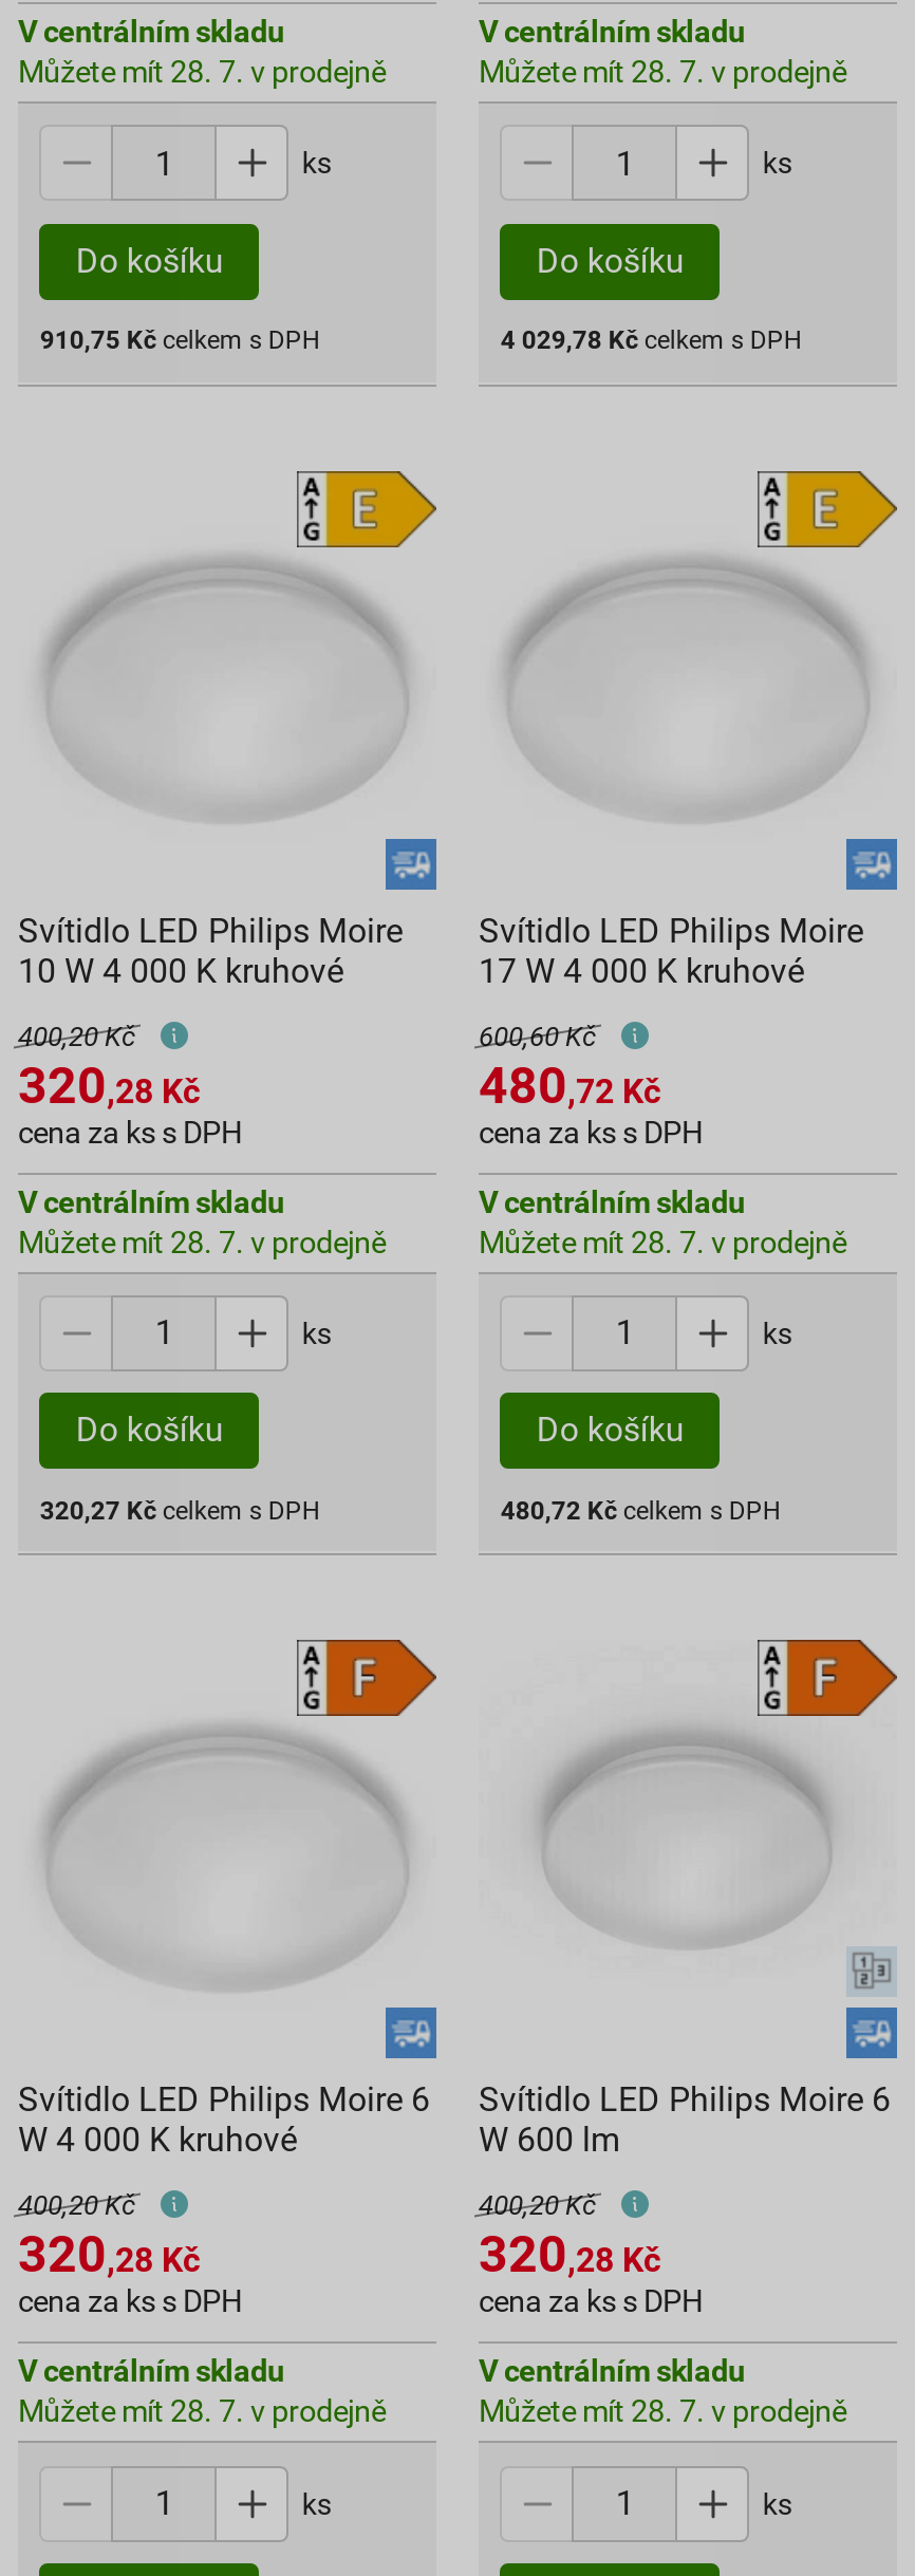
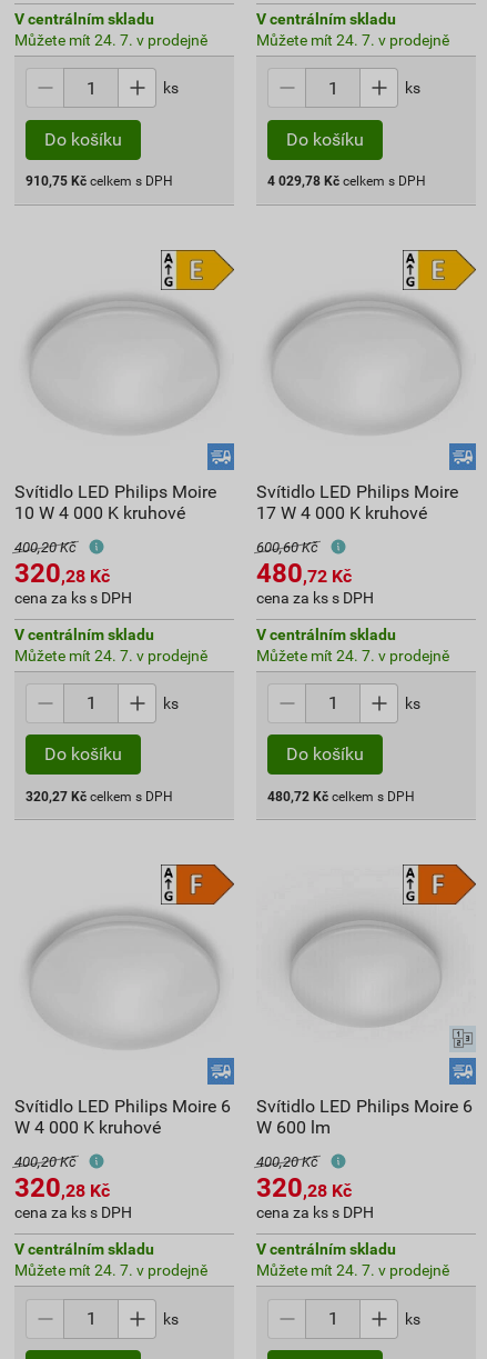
[18,55,386,91] Můžete mít 28. 7. v prodejně -> [14,31,207,50] Můžete mít 24. 7. v prodejně
[479,55,846,91] Můžete mít 28. 7. v prodejně -> [256,31,449,50] Můžete mít 24. 7. v prodejně
[18,1225,386,1261] Můžete mít 28. 7. v prodejně -> [14,646,207,665] Můžete mít 24. 7. v prodejně
[479,1225,846,1261] Můžete mít 28. 7. v prodejně -> [256,646,449,665] Můžete mít 24. 7. v prodejně
[18,2394,386,2430] Můžete mít 28. 7. v prodejně -> [14,1261,207,1280] Můžete mít 24. 7. v prodejně
[479,2394,846,2430] Můžete mít 28. 7. v prodejně -> [256,1261,449,1280] Můžete mít 24. 7. v prodejně

